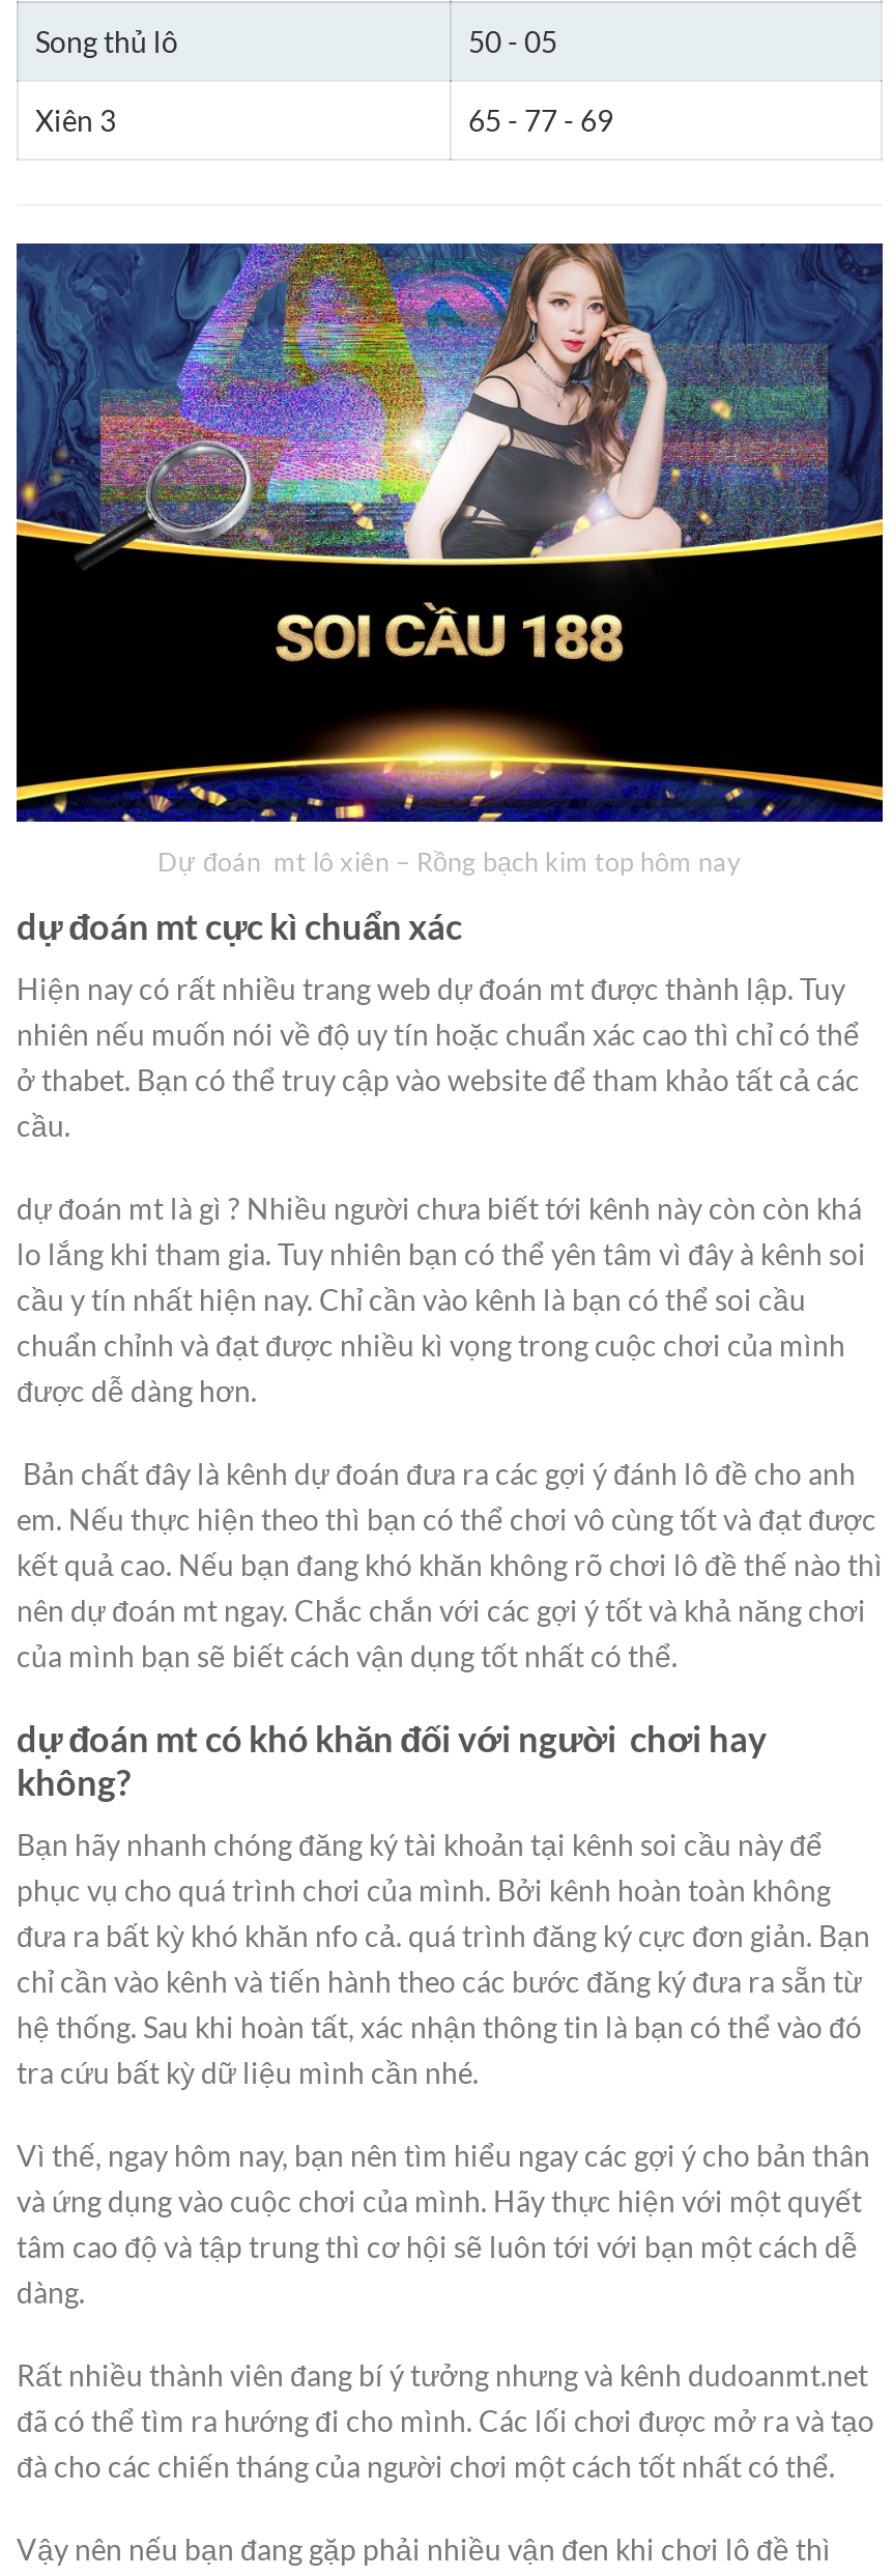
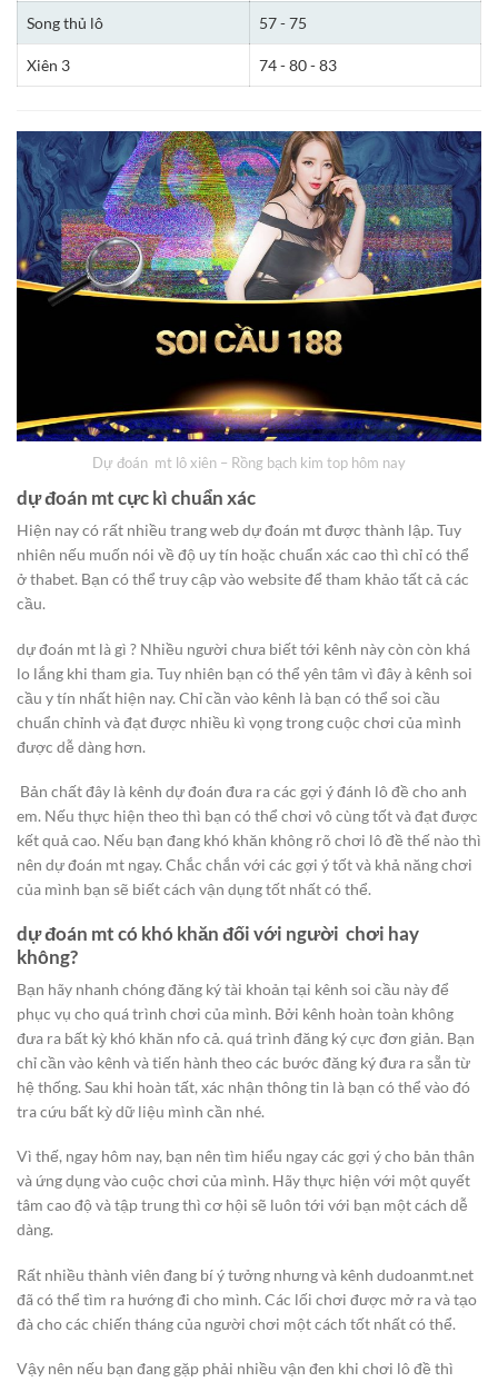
[468,24,557,60] 50 - 05 -> [259,13,307,32] 57 - 75
[468,103,613,138] 65 - 77 - 69 -> [259,55,337,74] 74 - 80 - 83

